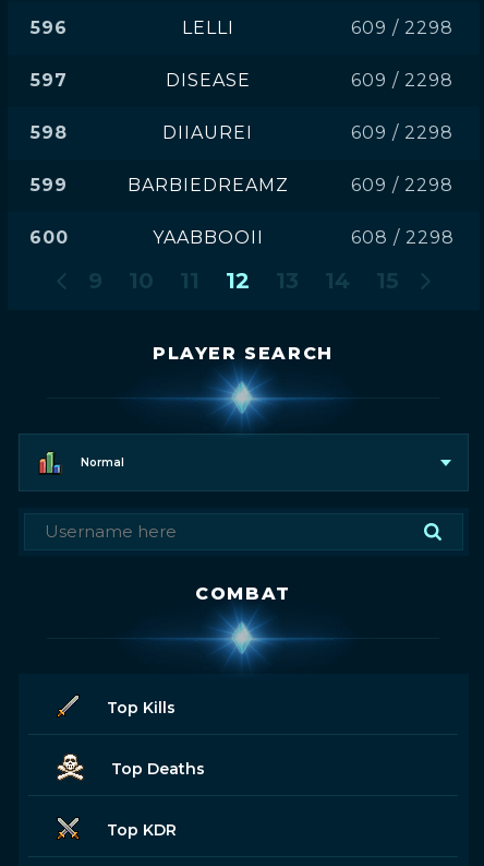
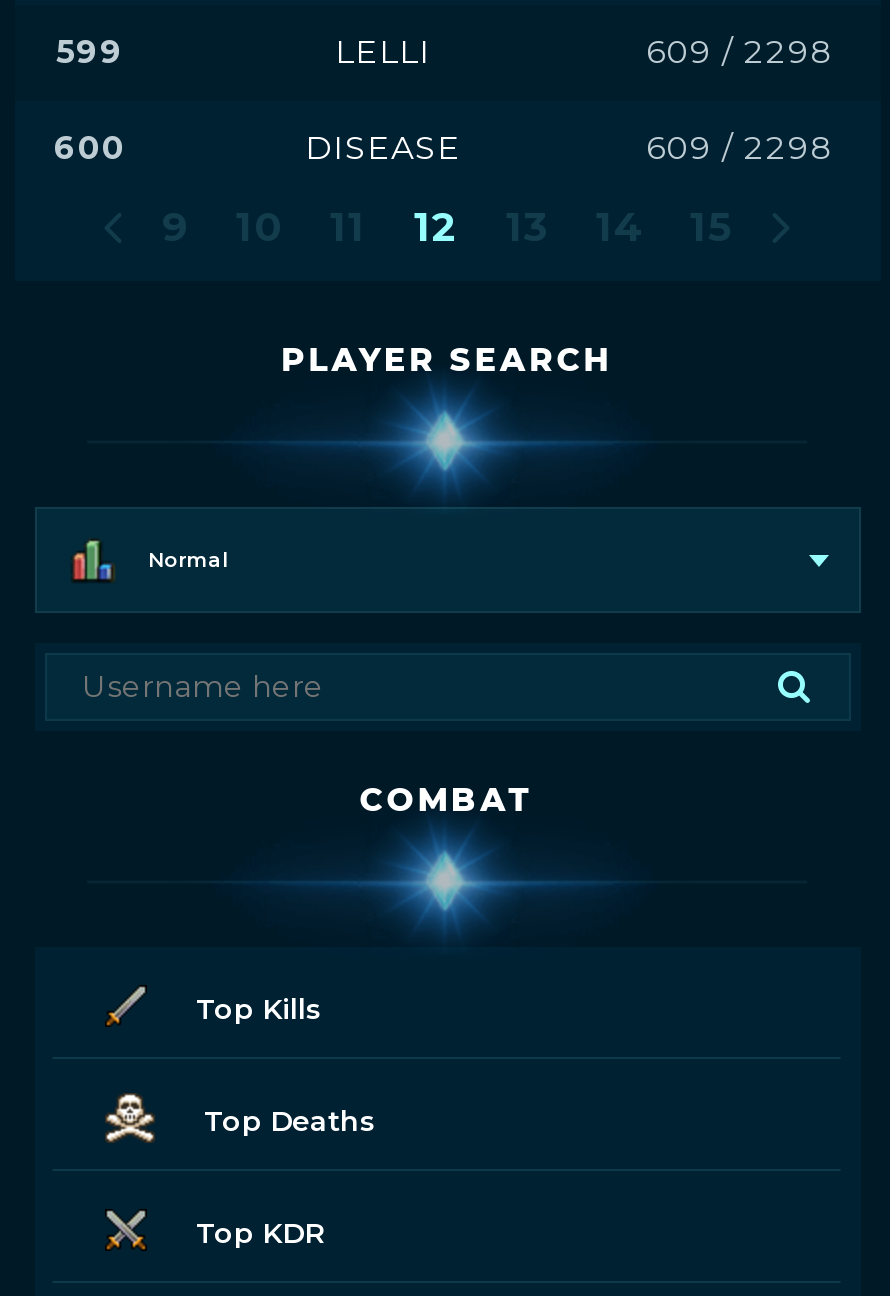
[30,17,67,38] 596 -> [56,33,124,71] 599
[30,70,67,91] 597 -> [54,129,126,167] 600
[29,122,454,248] 598 | DIIAUREI | 609 / 2298 | 599 | BARBIEDREAMZ | 609 / 2298 | 600 | YAABBOOII | 608 / 2298 -> none

